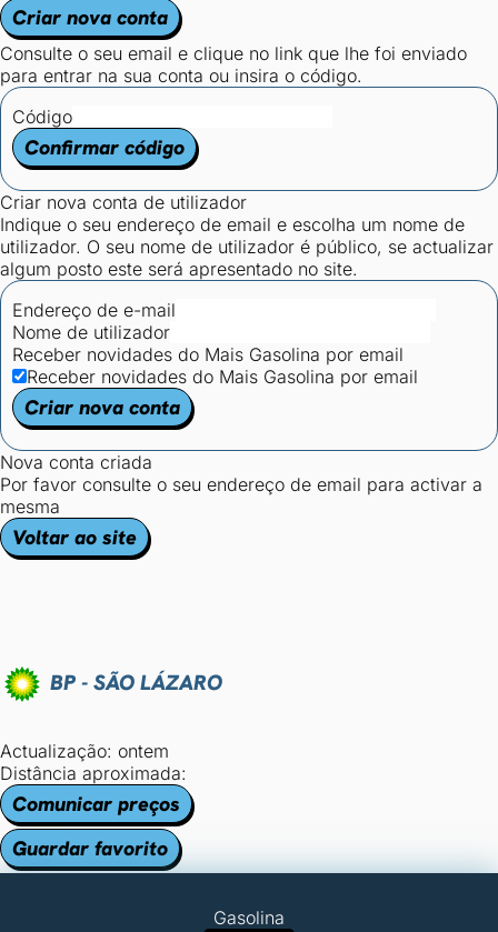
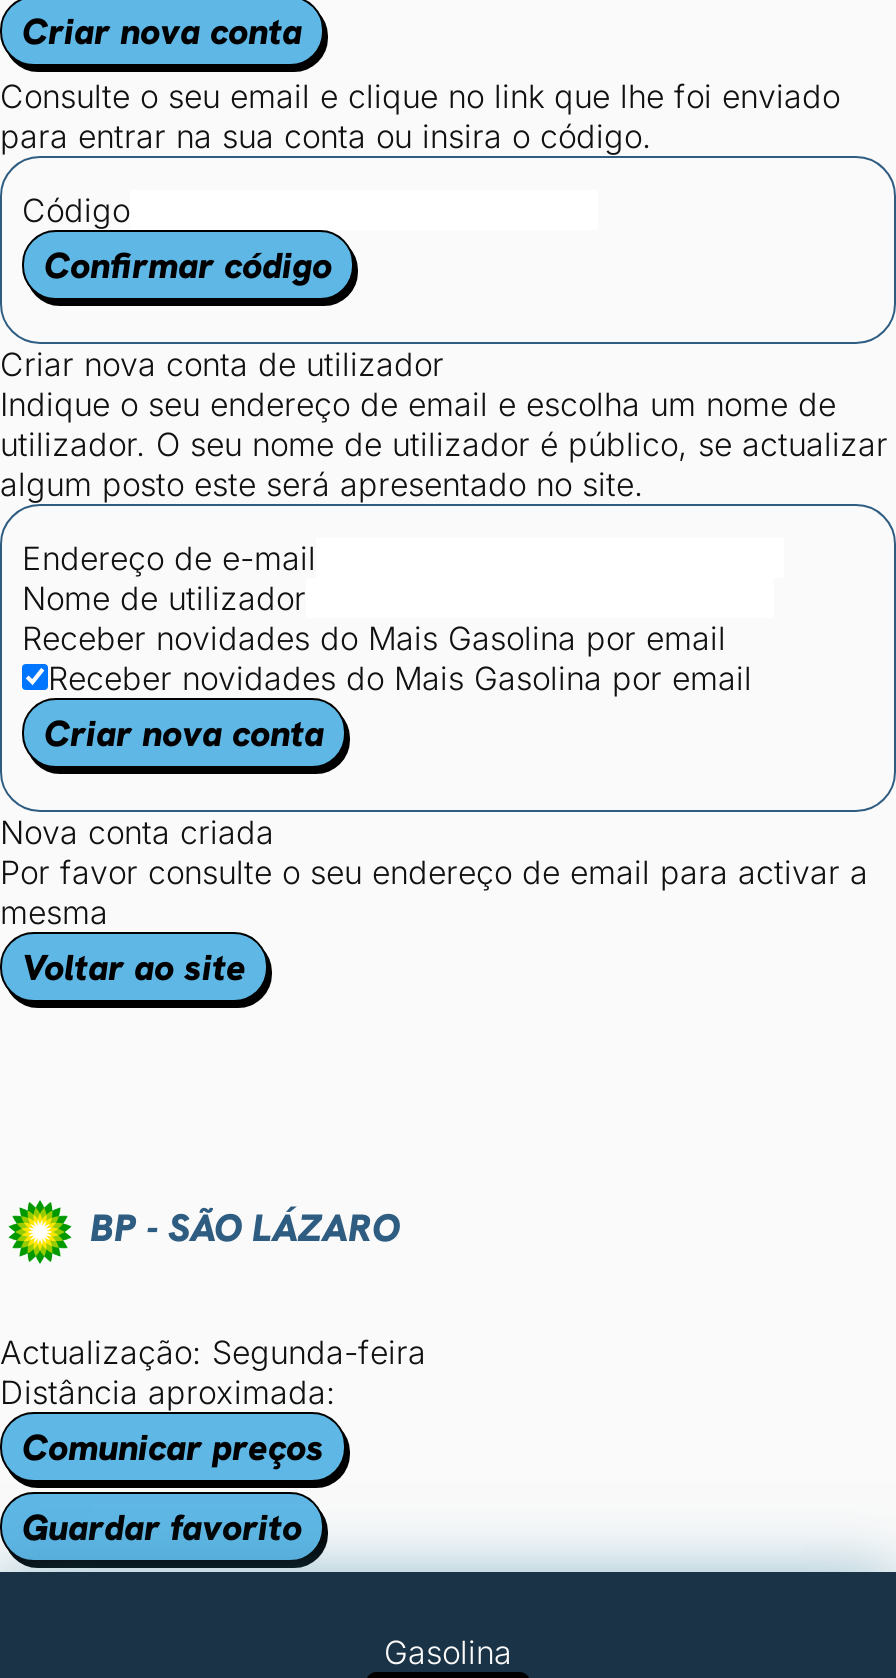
[0,740,169,762] Actualização: ontem -> [0,1332,426,1372] Actualização: Segunda-feira

